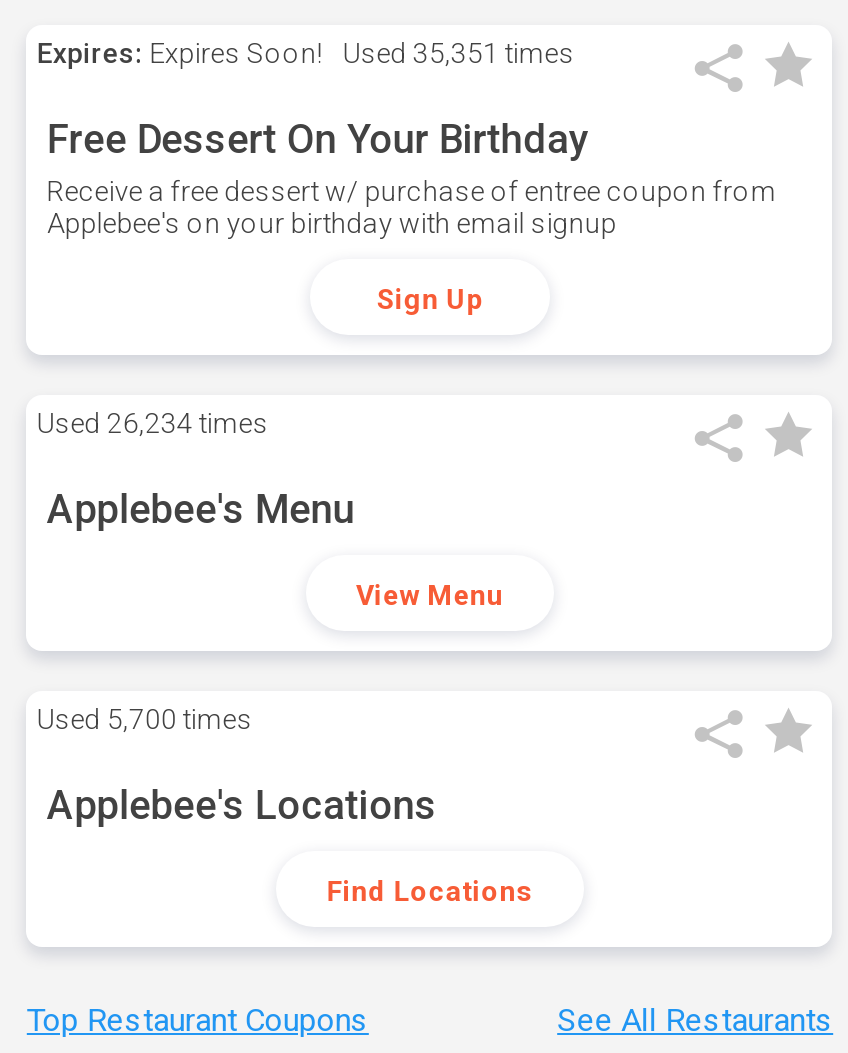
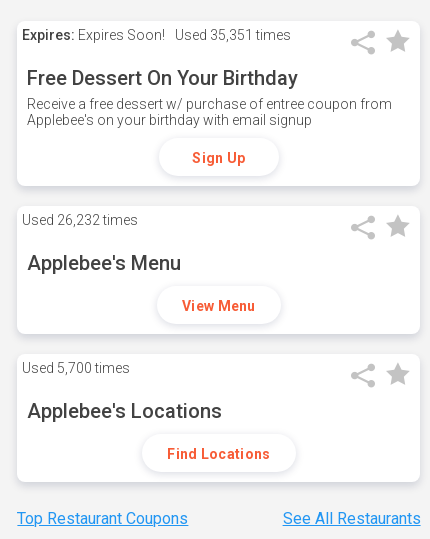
[37,407,269,439] Used 26,234 times -> [22,212,138,228] Used 26,232 times

